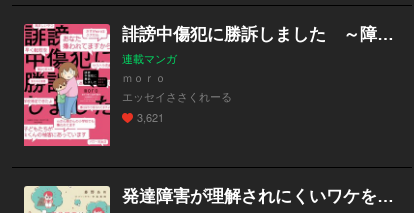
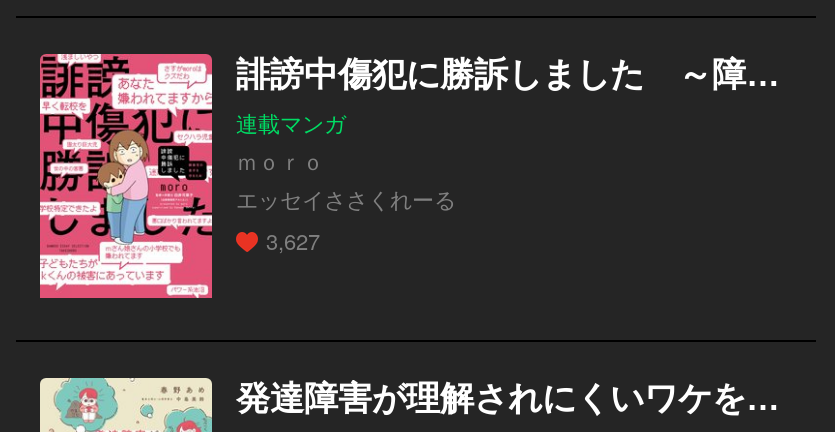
[137,109,164,125] 3,621 -> [266,224,320,256] 3,627

